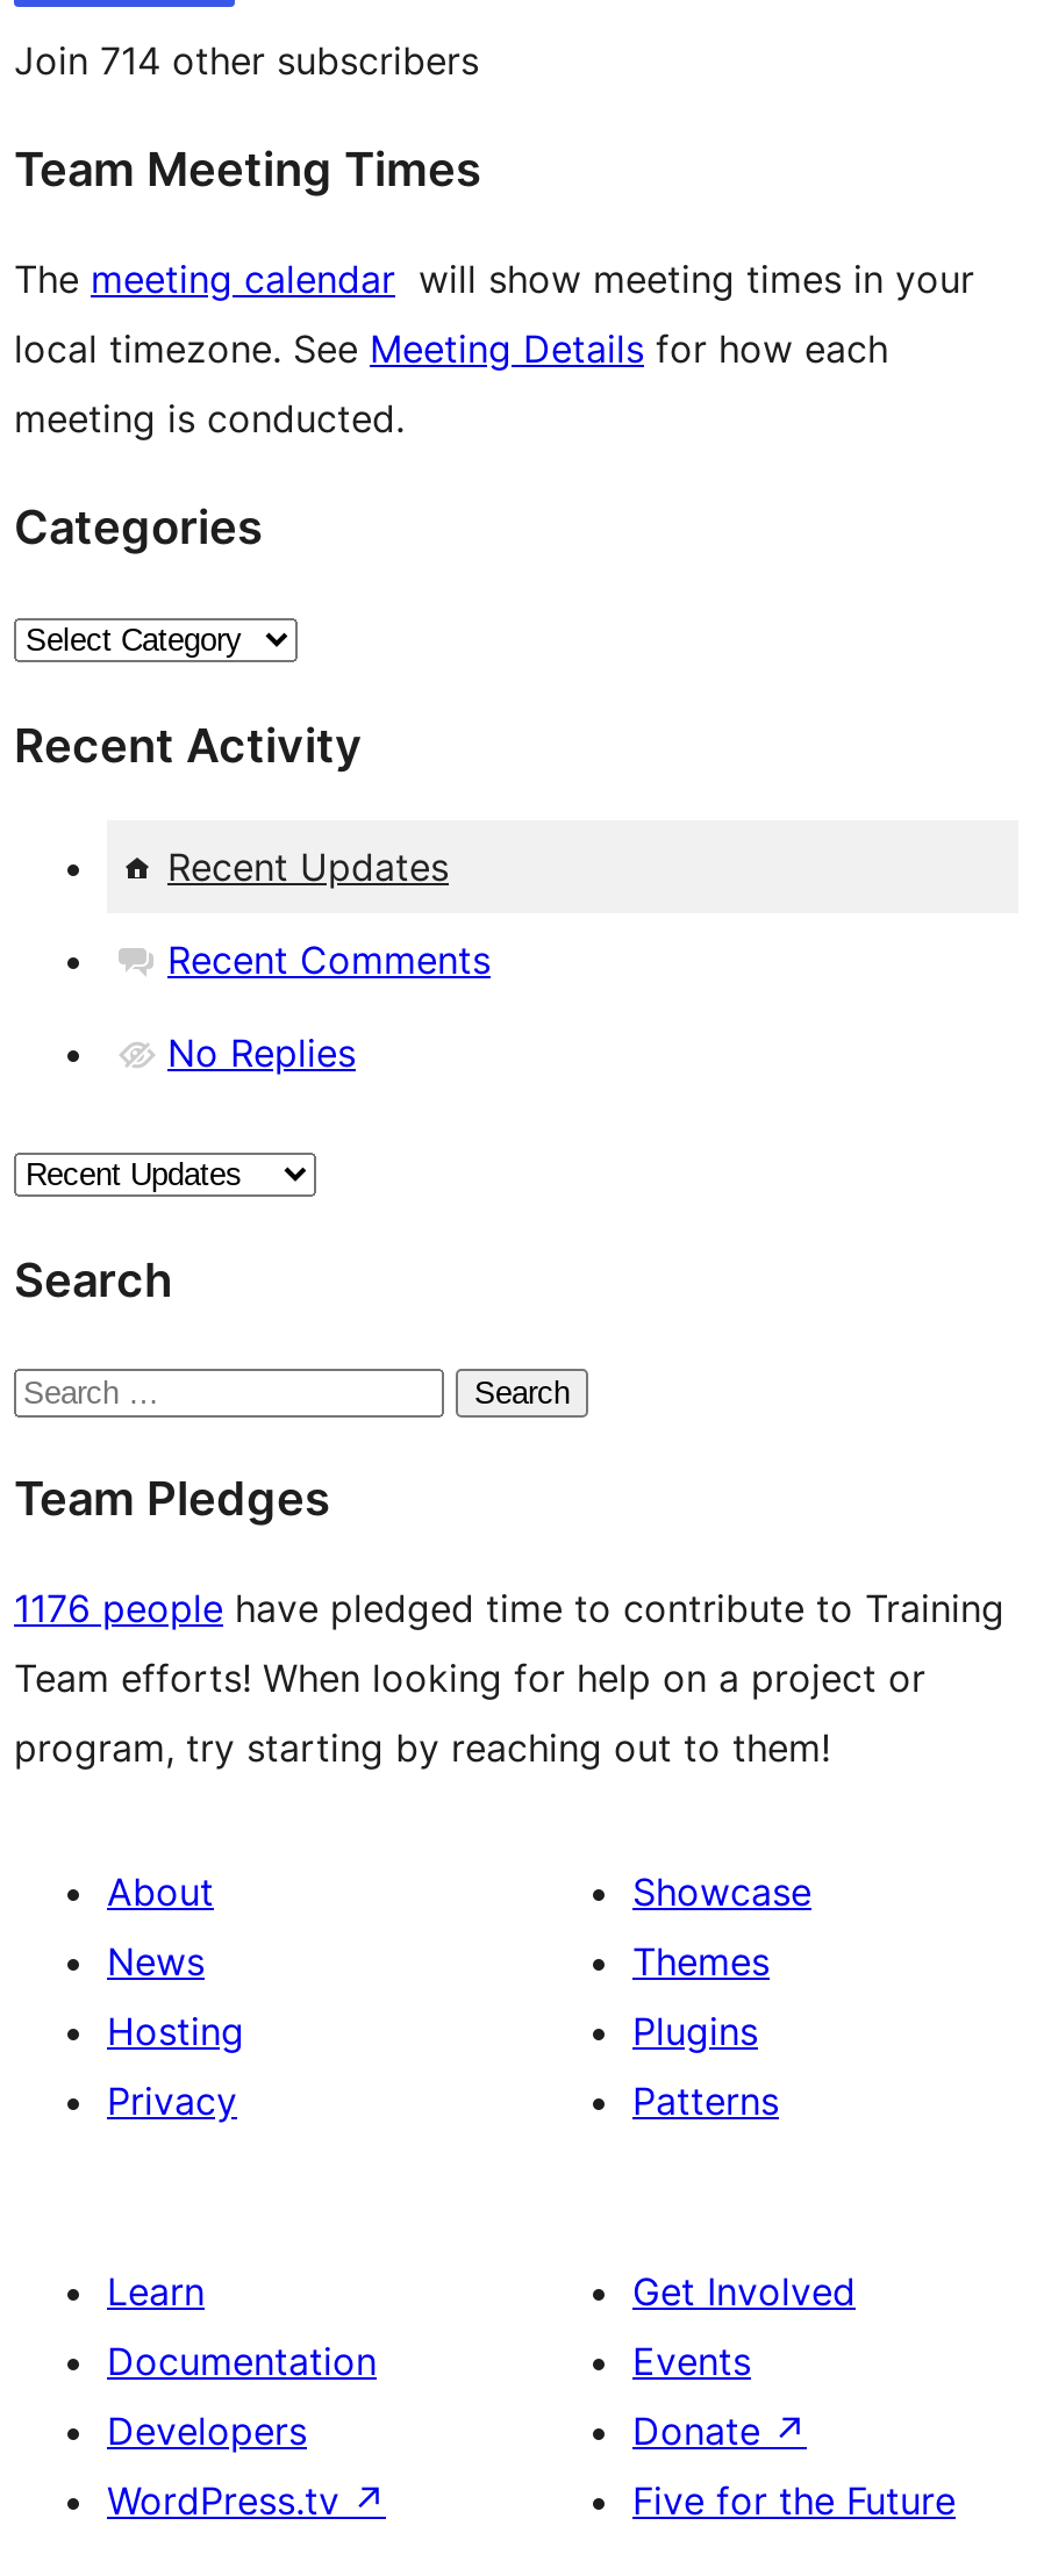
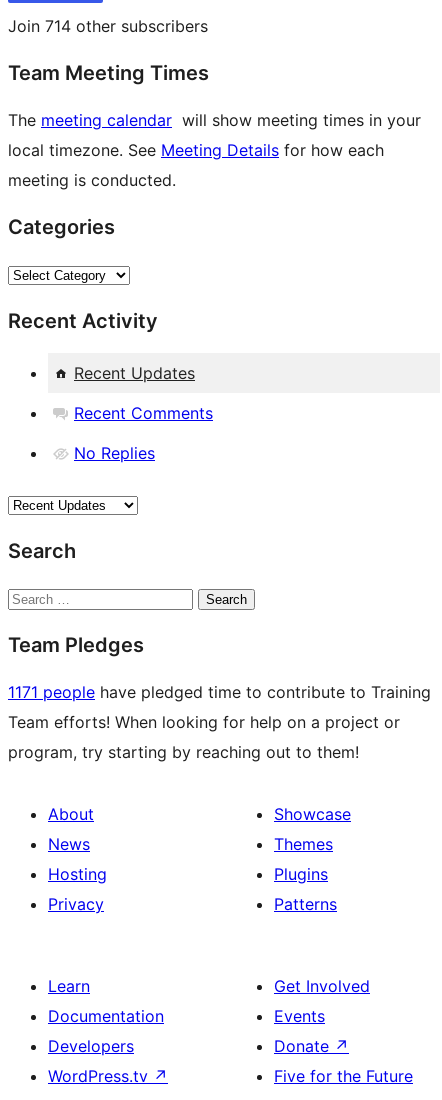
[14,1585,1004,1632] 1176 people have pledged time to contribute to Training -> [8,682,431,702] 1171 people have pledged time to contribute to Training

